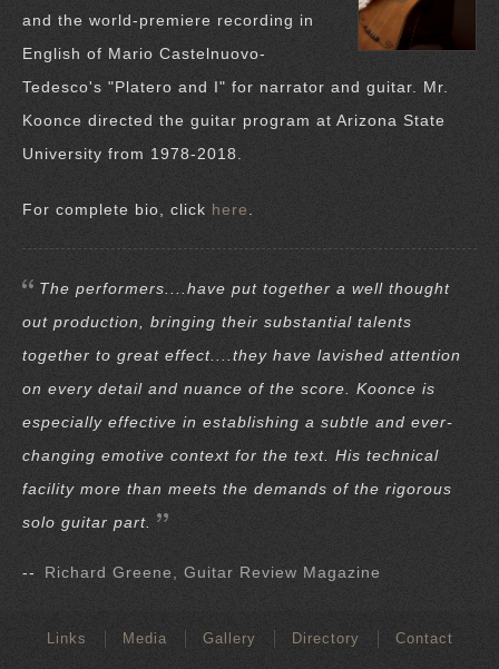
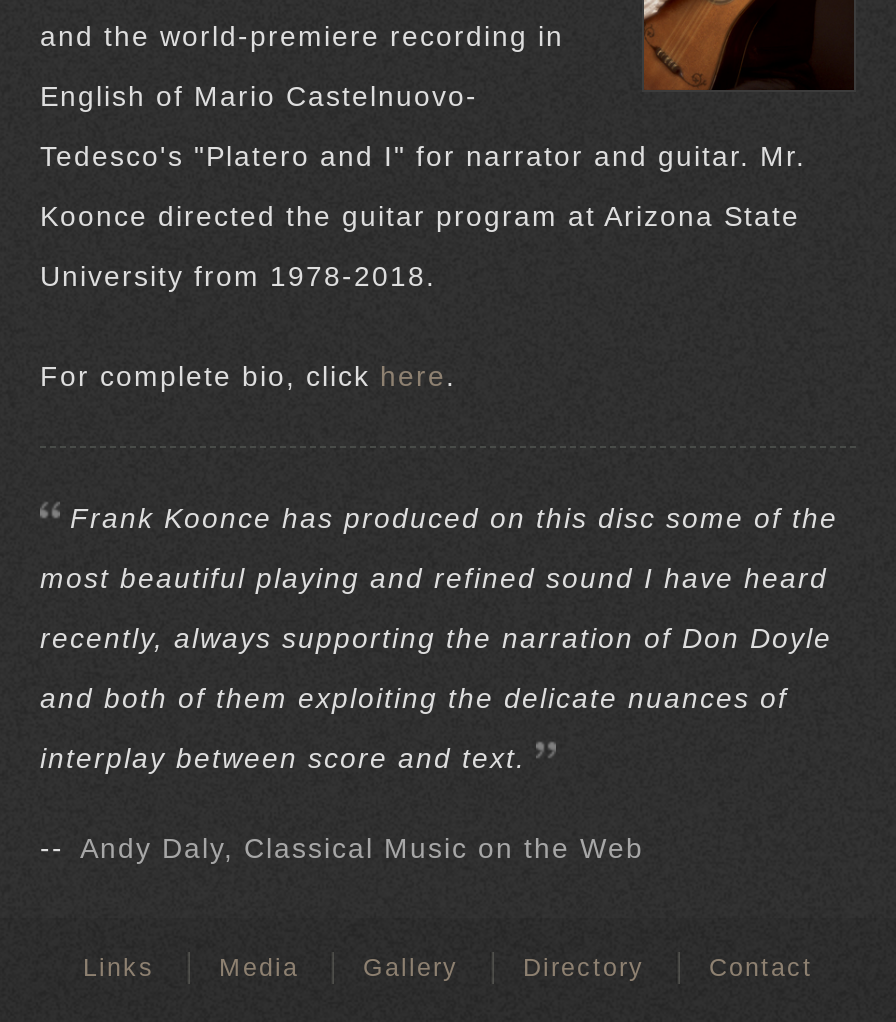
[22,279,461,581] The performers....have put together a well thought | out production, bringing their substantial talents | together to great effect....they have lavished attention | on every detail and nuance of the score. Koonce is | especially effective in establishing a subtle and ever- | changing emotive context for the text. His technical | facility more than meets the demands of the rigorous | solo guitar part. | -- Richard Greene, Guitar Review Magazine -> [40,502,838,864] Frank Koonce has produced on this disc some of the | most beautiful playing and refined sound I have heard | recently, always supporting the narration of Don Doyle | and both of them exploiting the delicate nuances of | interplay between score and text. | -- Andy Daly, Classical Music on the Web

